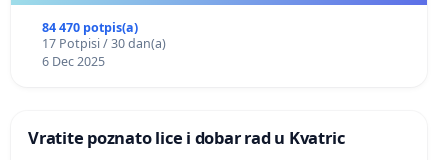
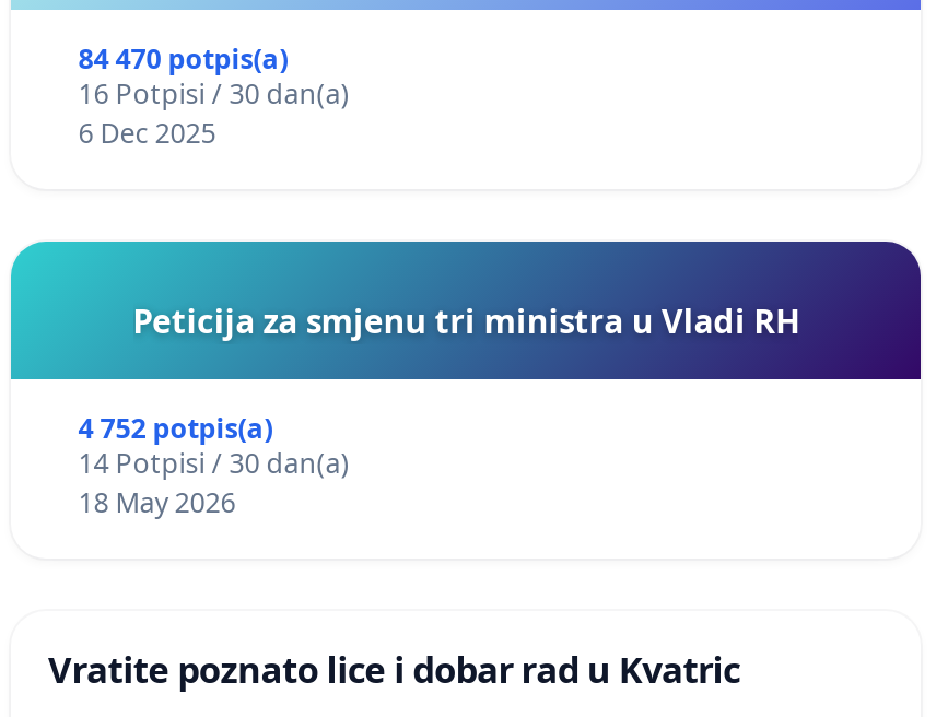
[42,35,166,52] 17 Potpisi / 30 dan(a) -> [78,76,349,113] 16 Potpisi / 30 dan(a)
none -> [78,299,799,522] Peticija za smjenu tri ministra u Vladi RH | 4 752 potpis(a) | 14 Potpisi / 30 dan(a) | 18 May 2026

